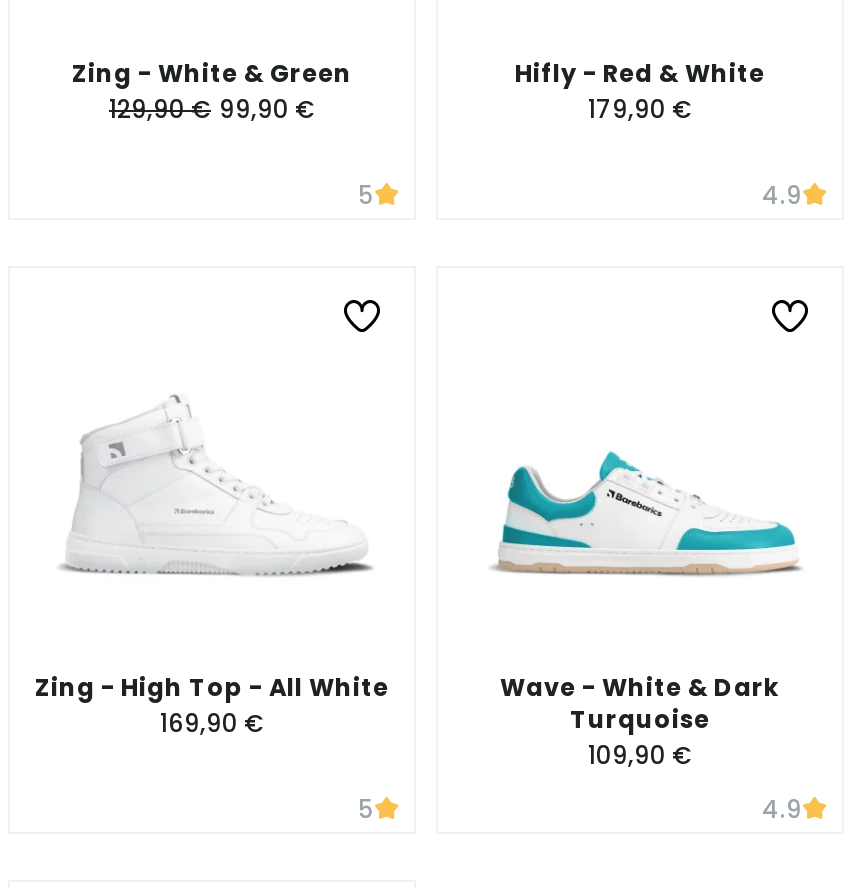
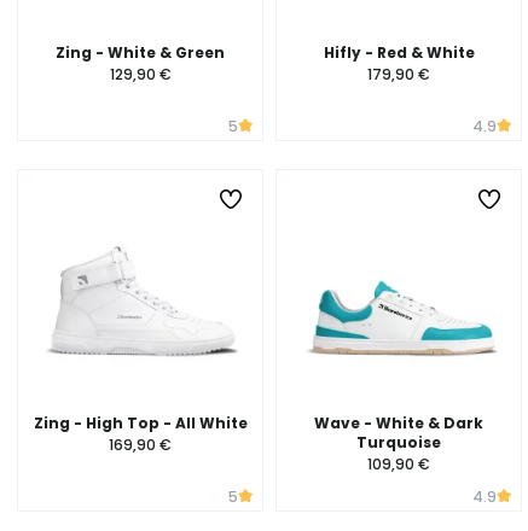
[109,92,315,126] 129,90 € 99,90 € -> [109,64,171,84] 129,90 €

